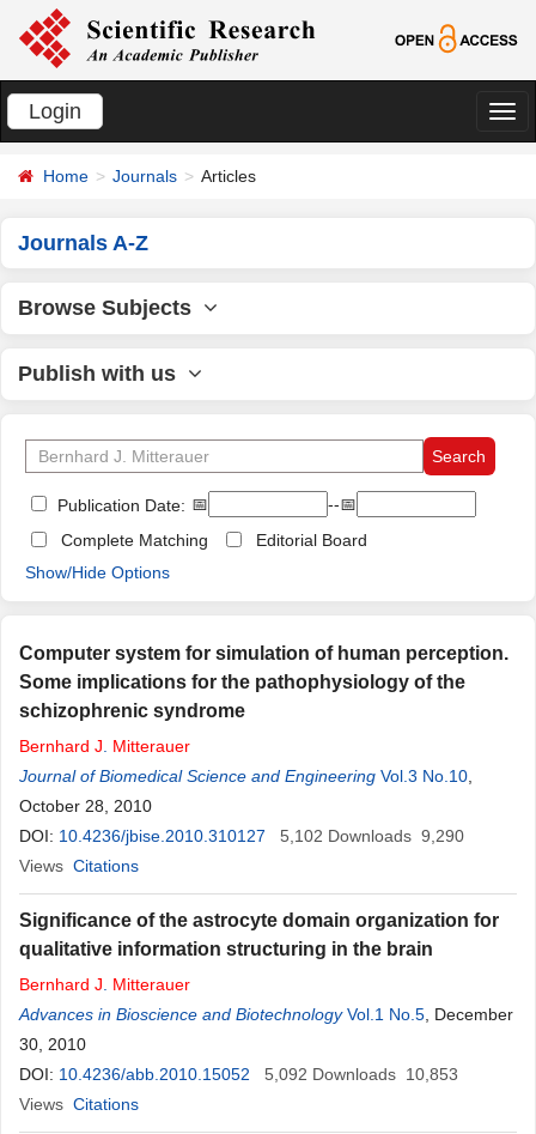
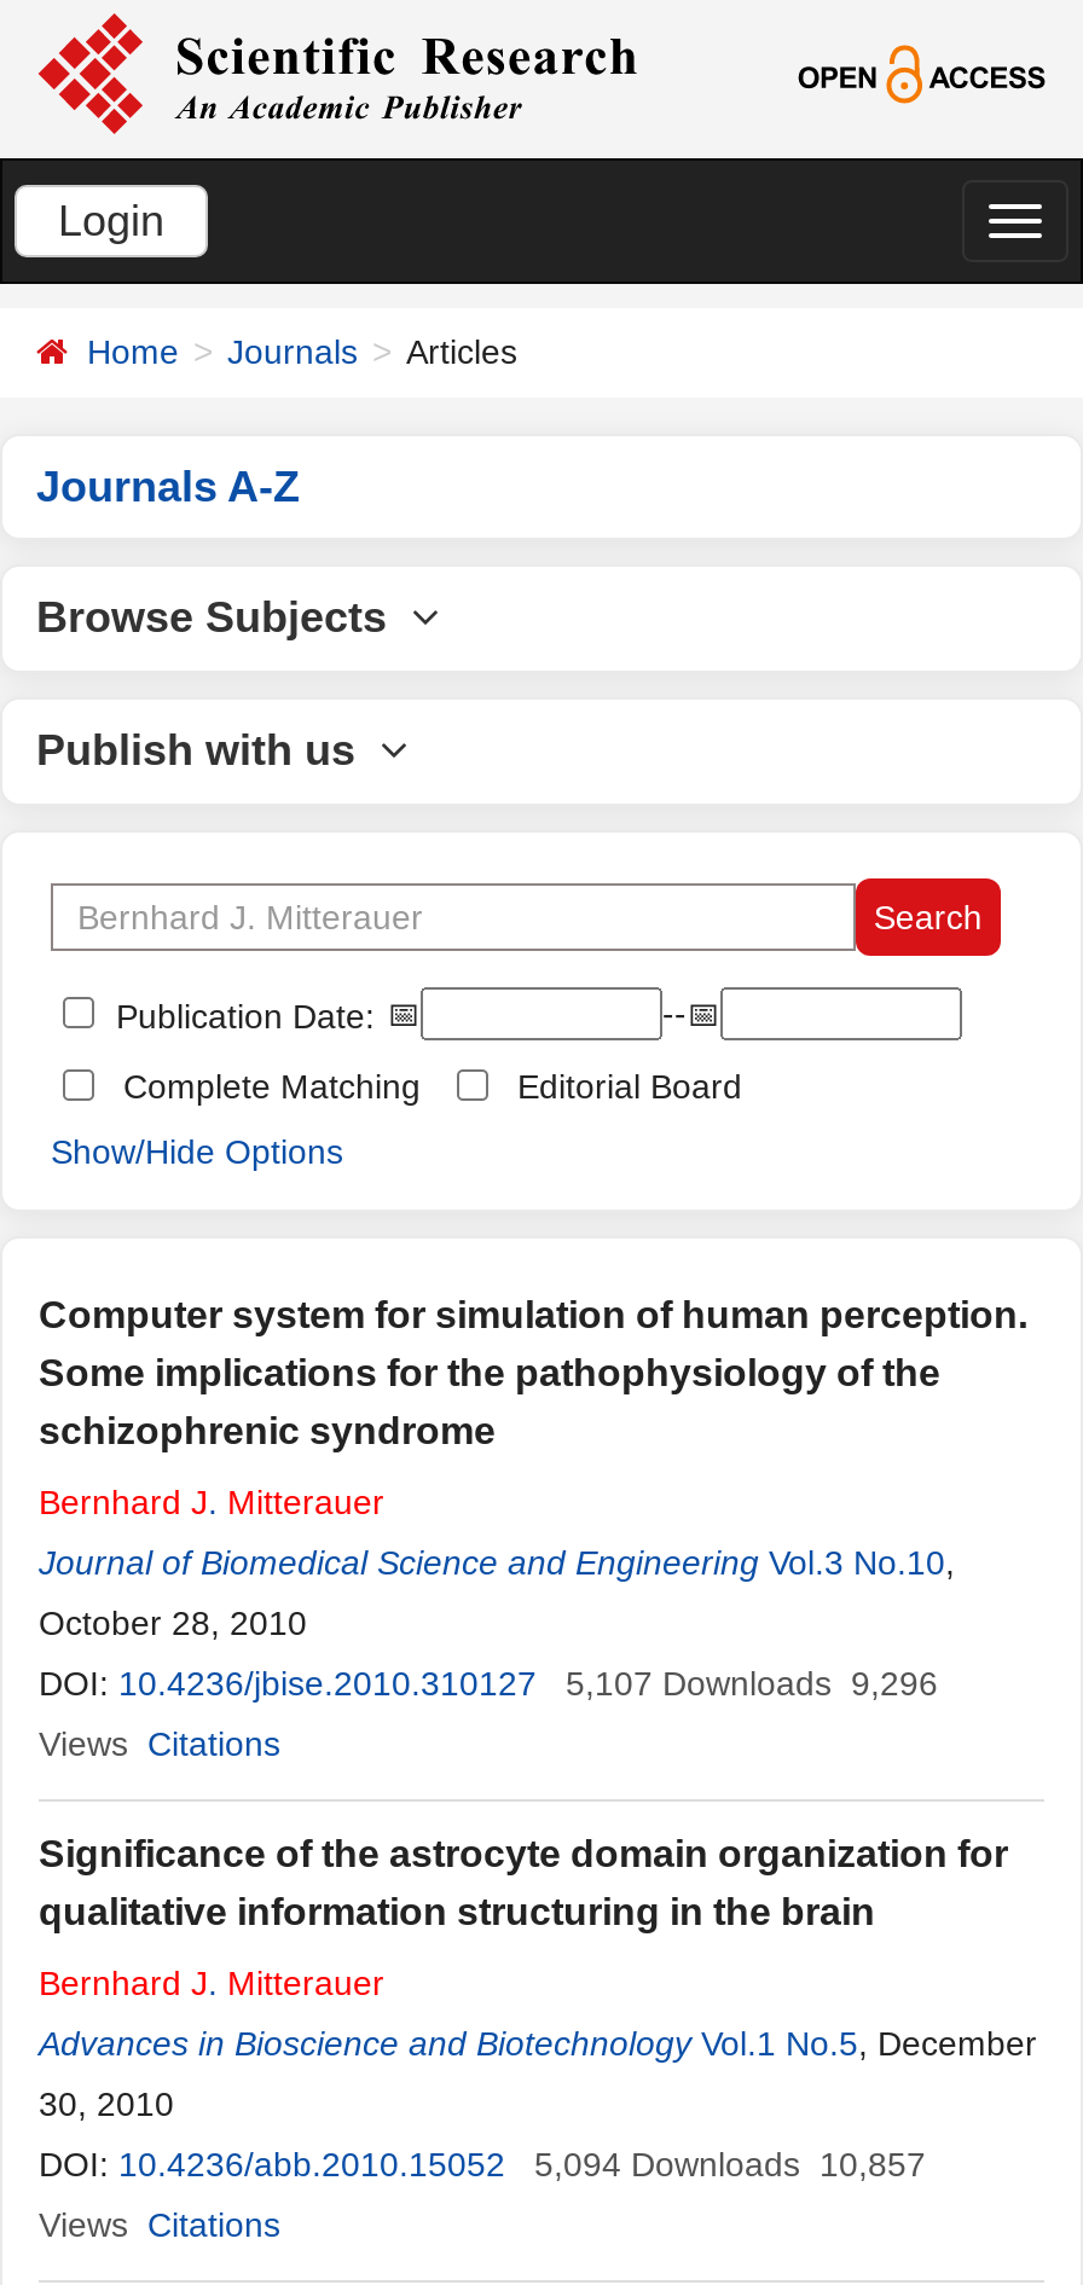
[19,826,464,845] DOI: 10.4236/jbise.2010.310127 5,102 Downloads 9,290 -> [39,1664,938,1703] DOI: 10.4236/jbise.2010.310127 5,107 Downloads 9,296
[19,1065,458,1084] DOI: 10.4236/abb.2010.15052 5,092 Downloads 10,853 -> [39,2145,926,2183] DOI: 10.4236/abb.2010.15052 5,094 Downloads 10,857

